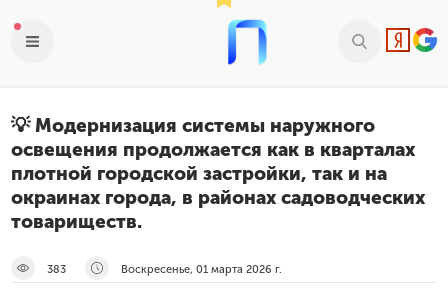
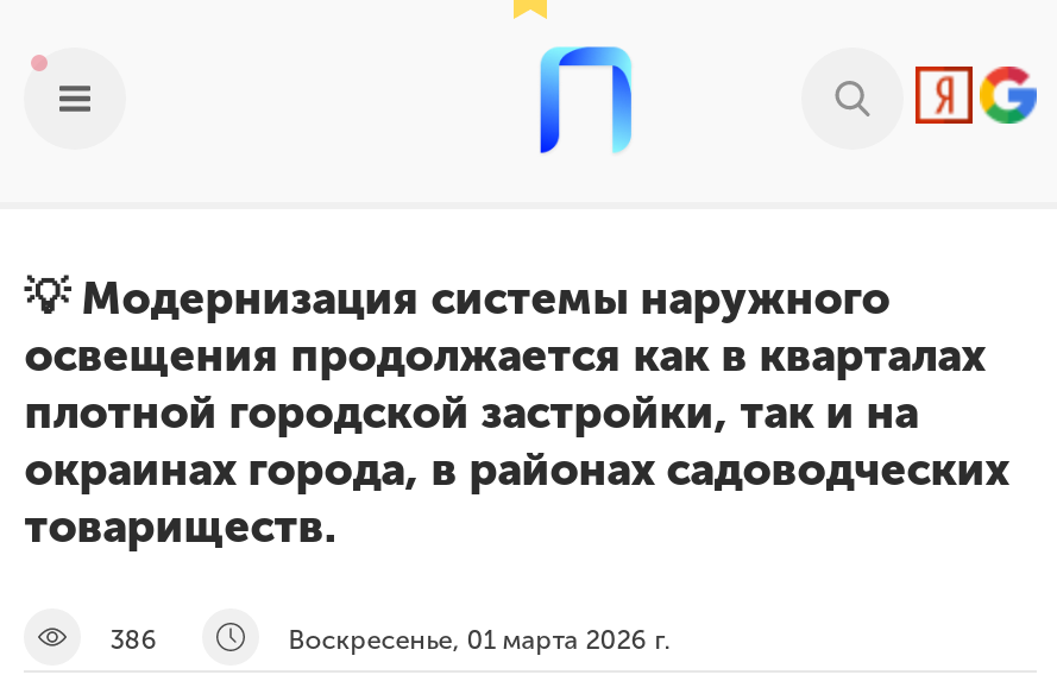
[47,263,66,276] 383 -> [110,625,157,656] 386

